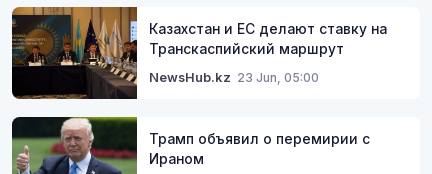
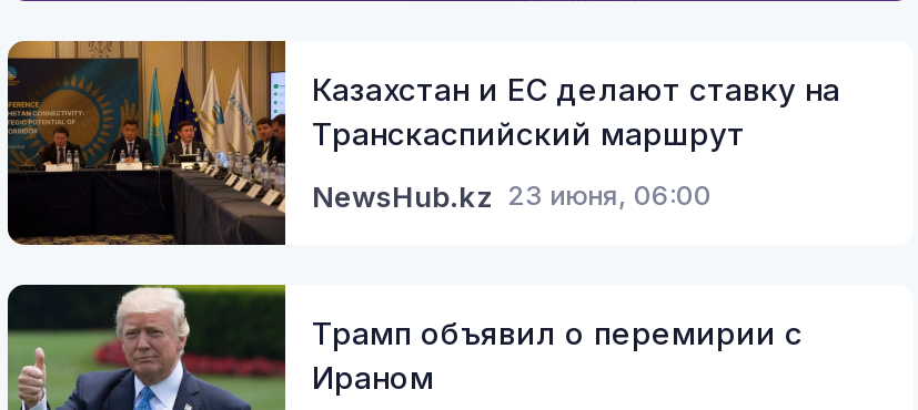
[149,69,319,85] NewsHub.kz 23 Jun, 05:00 -> [312,178,712,213] NewsHub.kz 23 июня, 06:00

